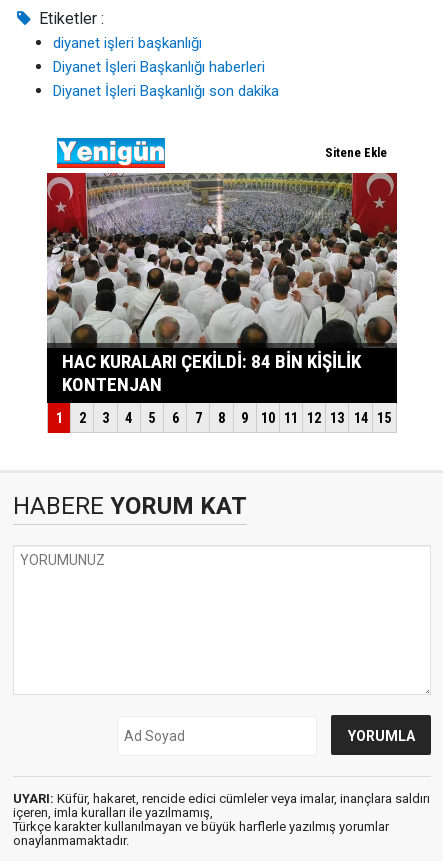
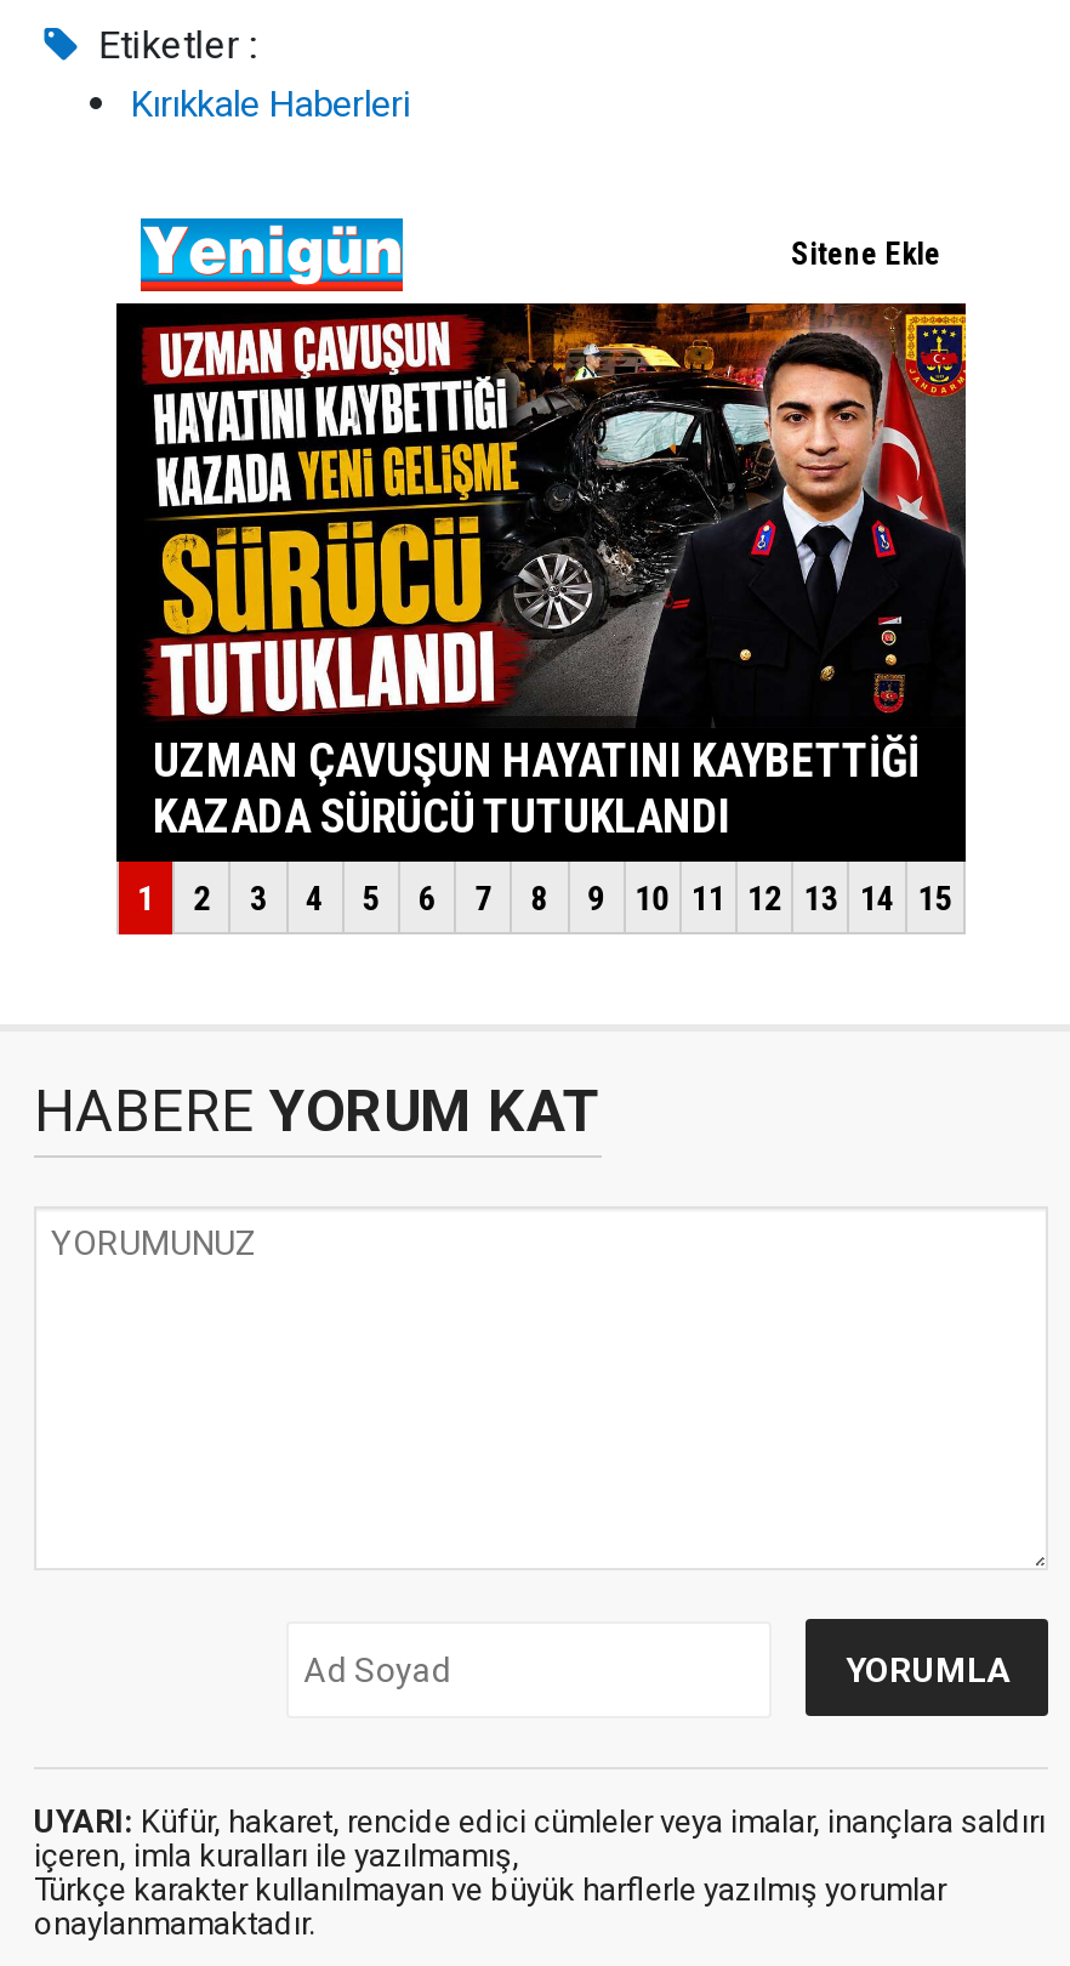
[53,34,279,100] diyanet işleri başkanlığı | Diyanet İşleri Başkanlığı haberleri | Diyanet İşleri Başkanlığı son dakika -> [131,84,410,127] Kırıkkale Haberleri
[46,172,398,392] [image] -> [114,301,968,835] [image]

